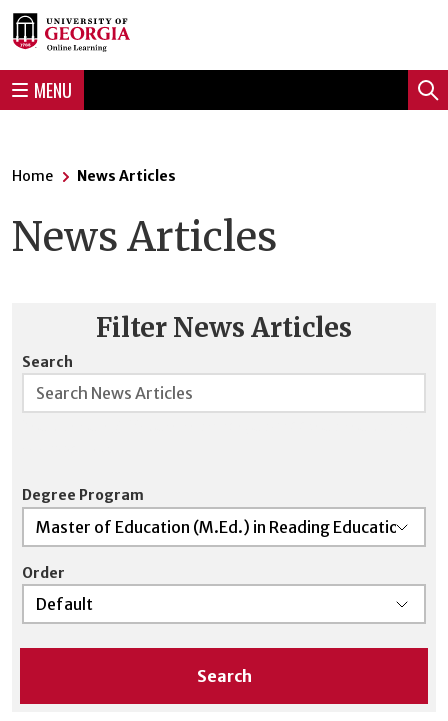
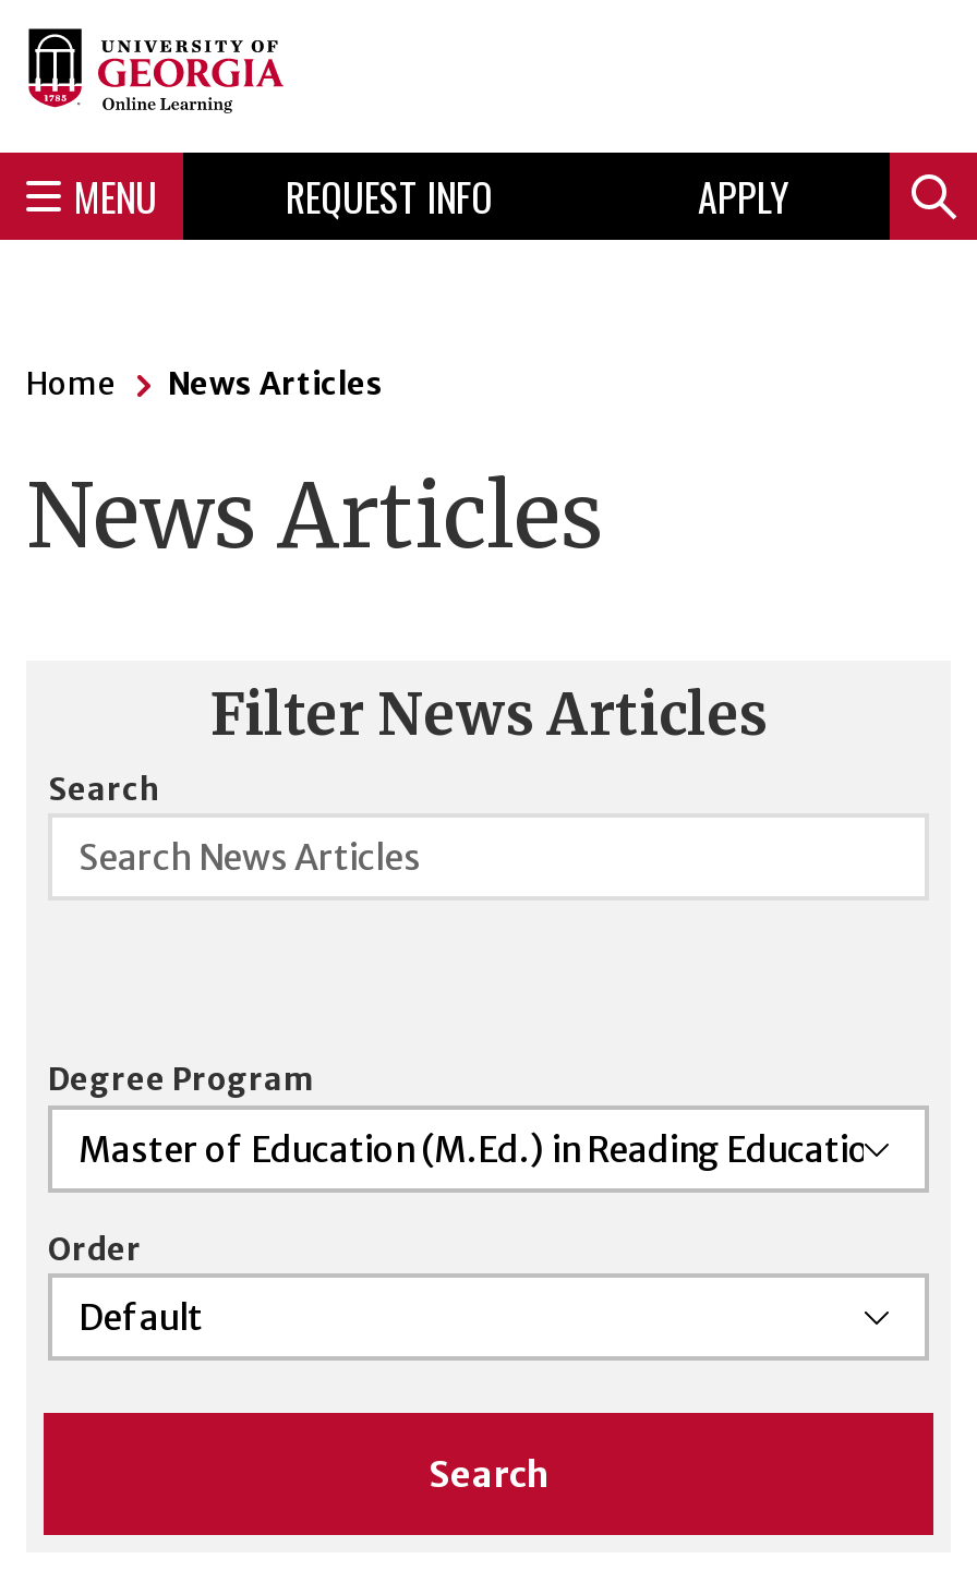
none -> [286,167,787,223] REQUEST INFO | APPLY

